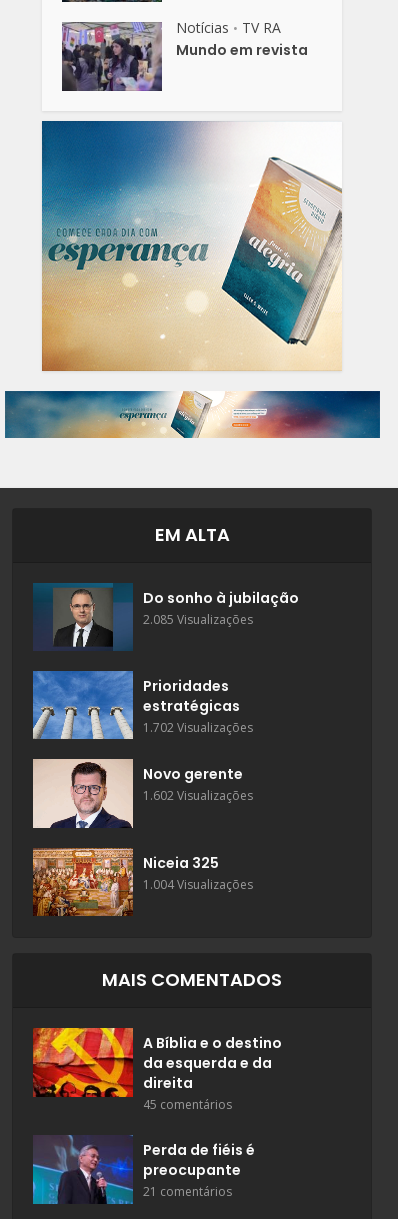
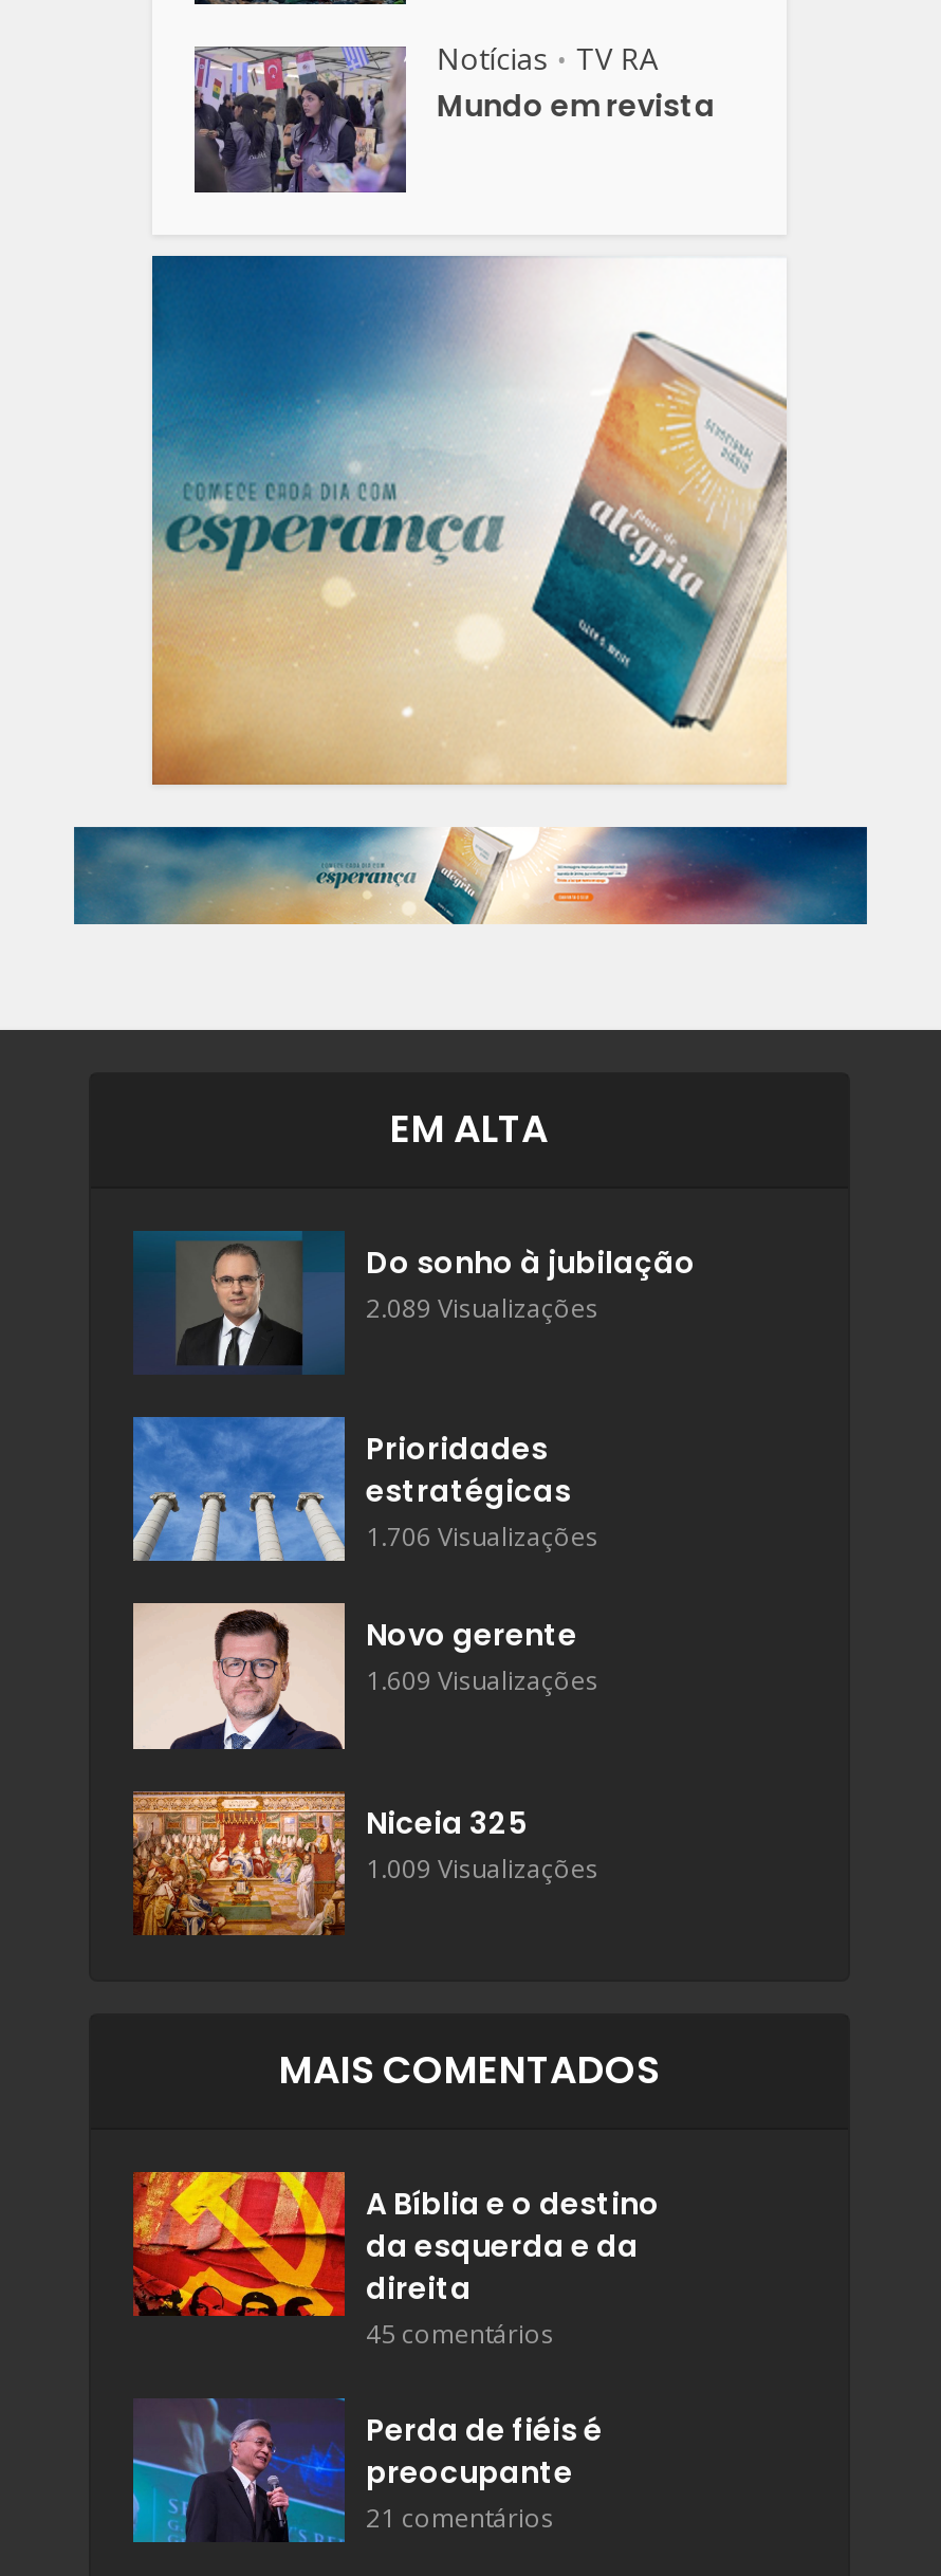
[143,611,253,628] 2.085 Visualizações -> [366,1290,598,1326] 2.089 Visualizações
[143,719,253,736] 1.702 Visualizações -> [366,1519,598,1555] 1.706 Visualizações
[143,787,253,804] 1.602 Visualizações -> [366,1664,598,1700] 1.609 Visualizações
[143,876,253,893] 1.004 Visualizações -> [366,1851,598,1887] 1.009 Visualizações

